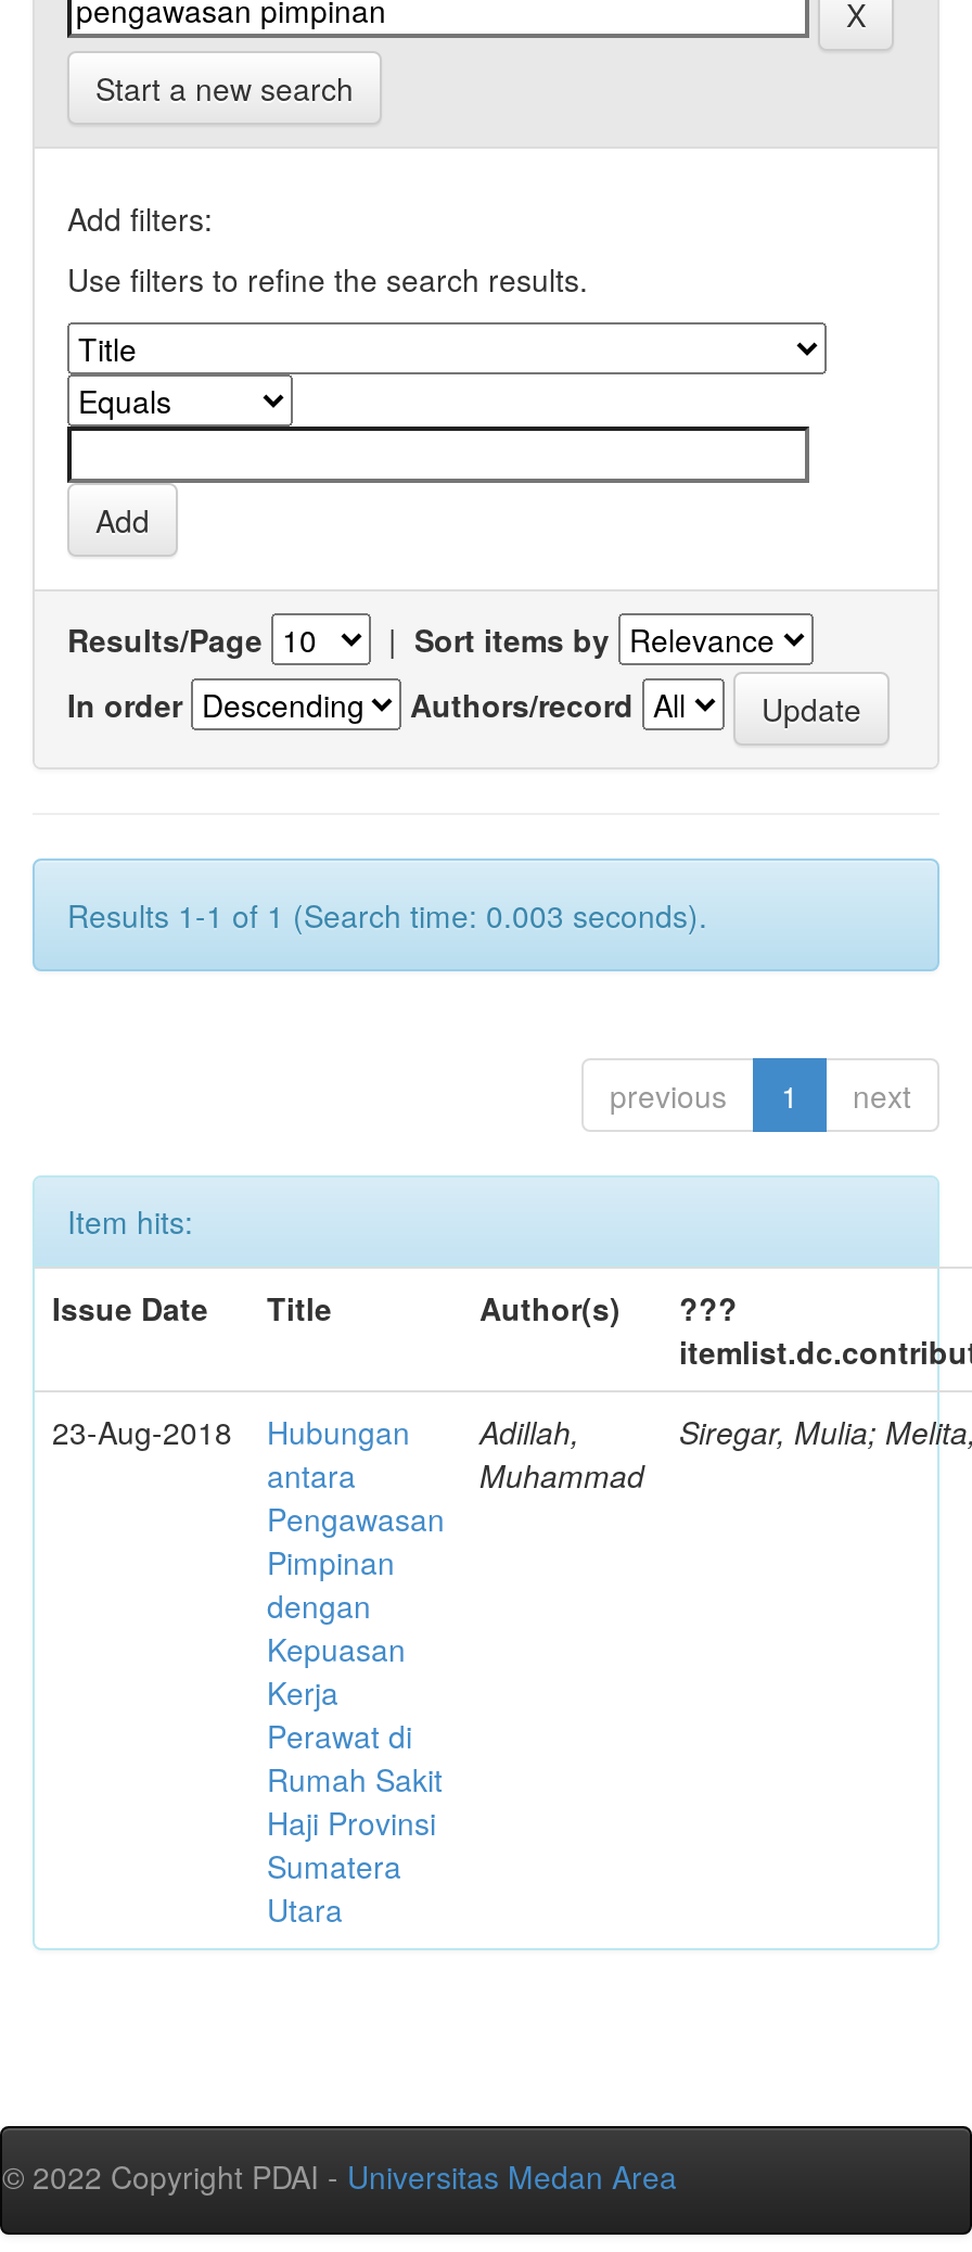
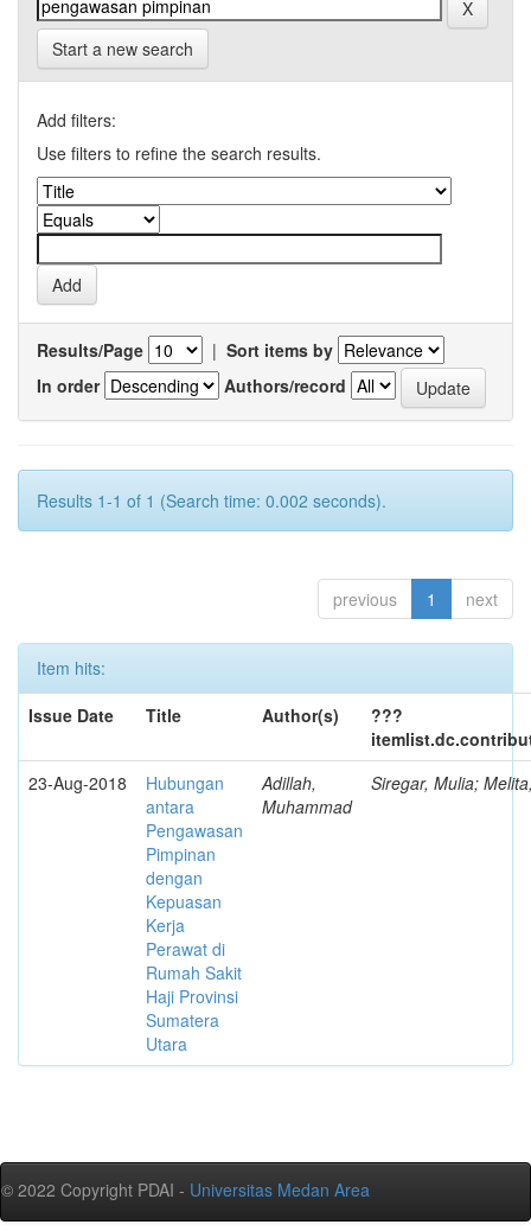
[67,893,707,937] Results 1-1 of 1 (Search time: 0.003 seconds). -> [37,489,386,512] Results 1-1 of 1 (Search time: 0.002 seconds).

